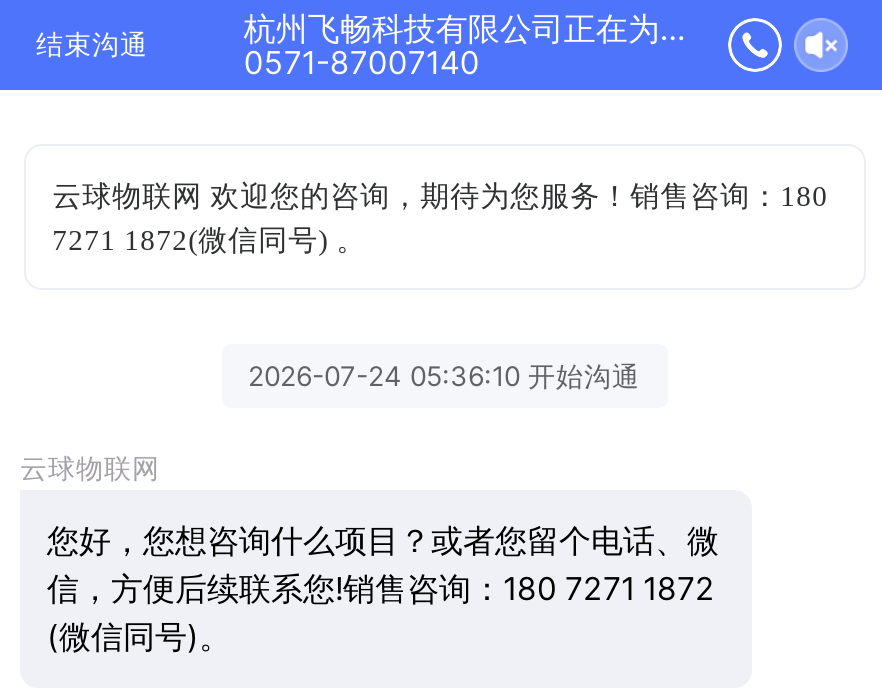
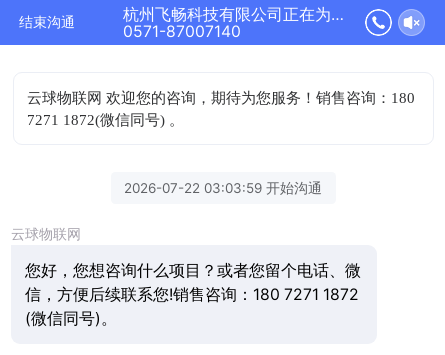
[248,360,640,392] 2026-07-24 05:36:10 开始沟通 -> [124,180,322,196] 2026-07-22 03:03:59 开始沟通

